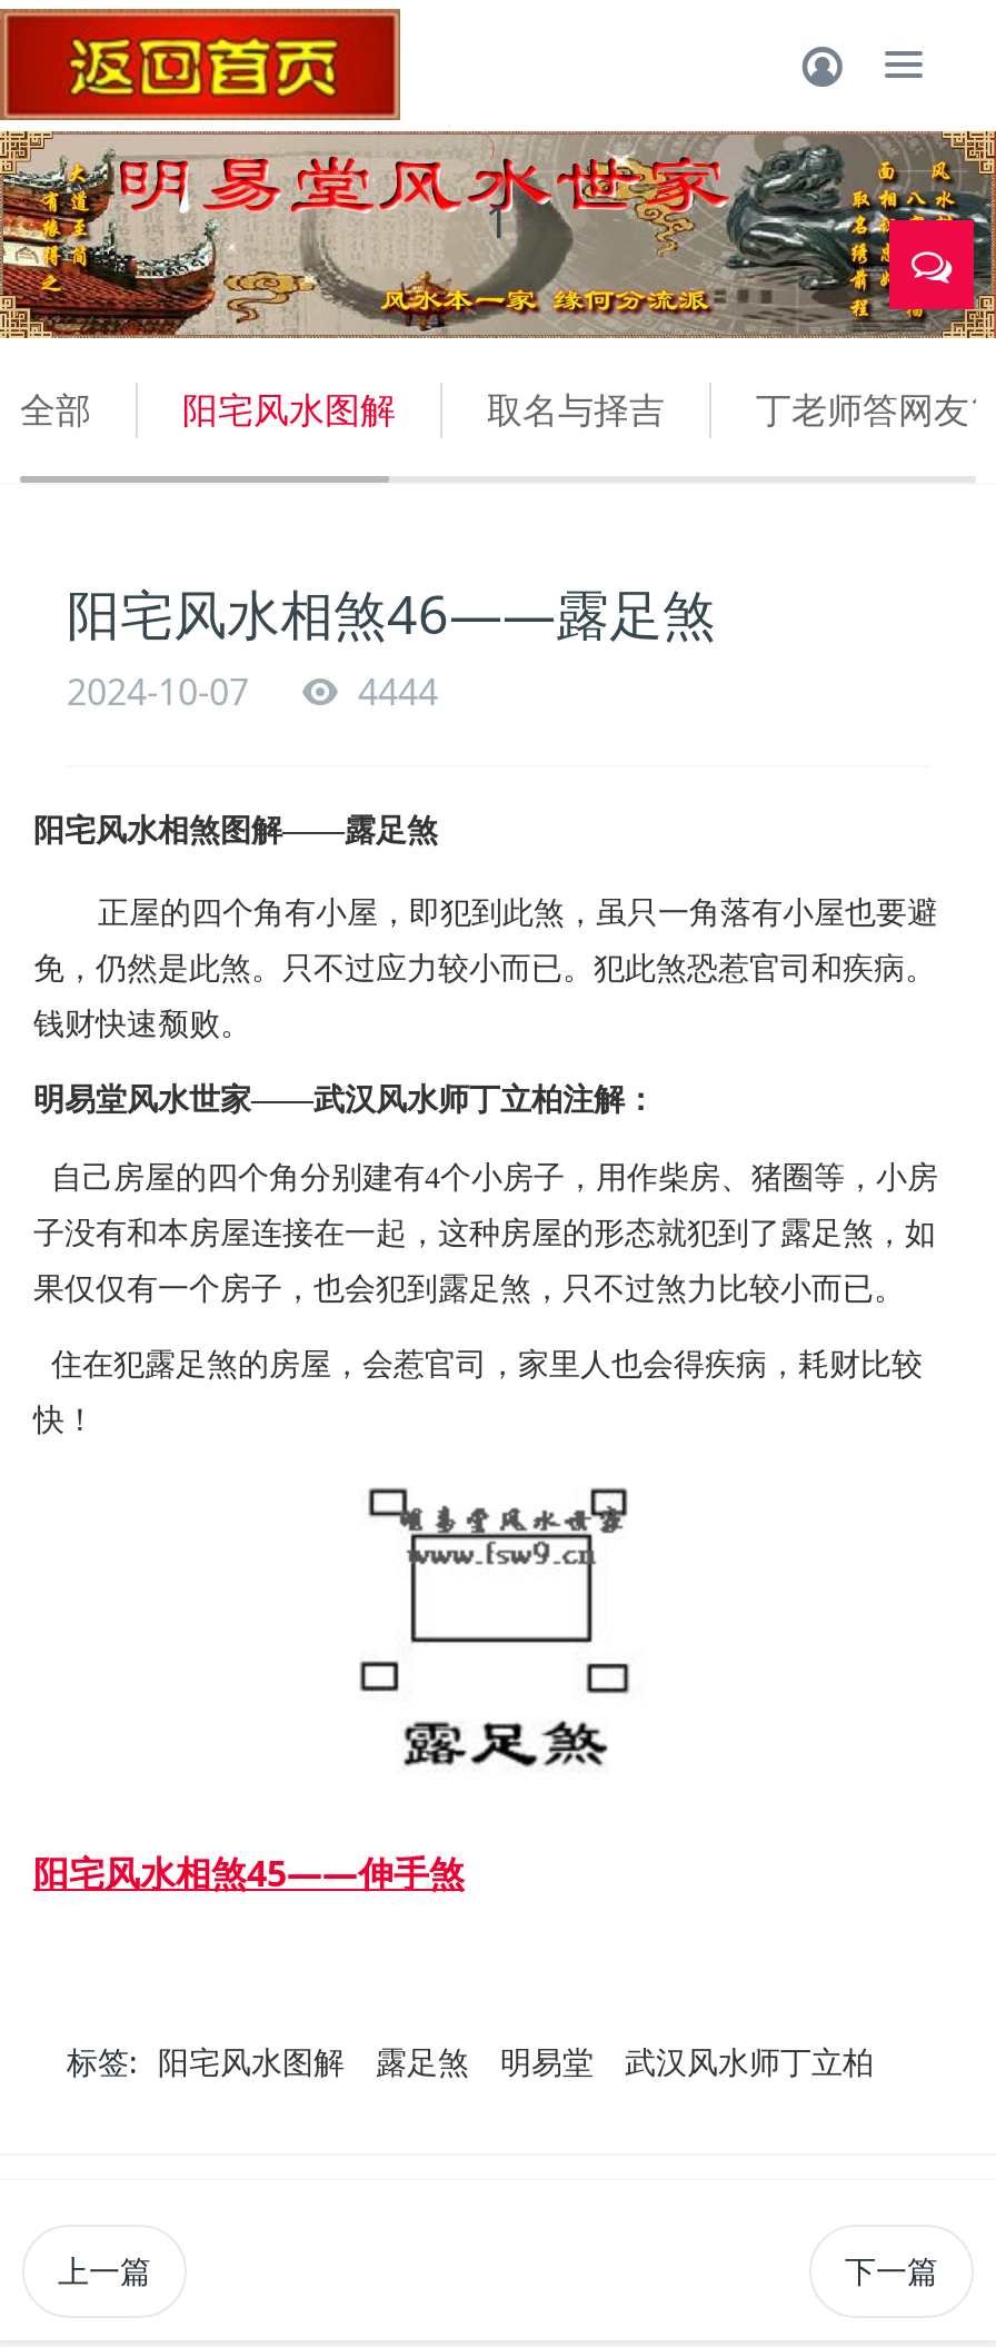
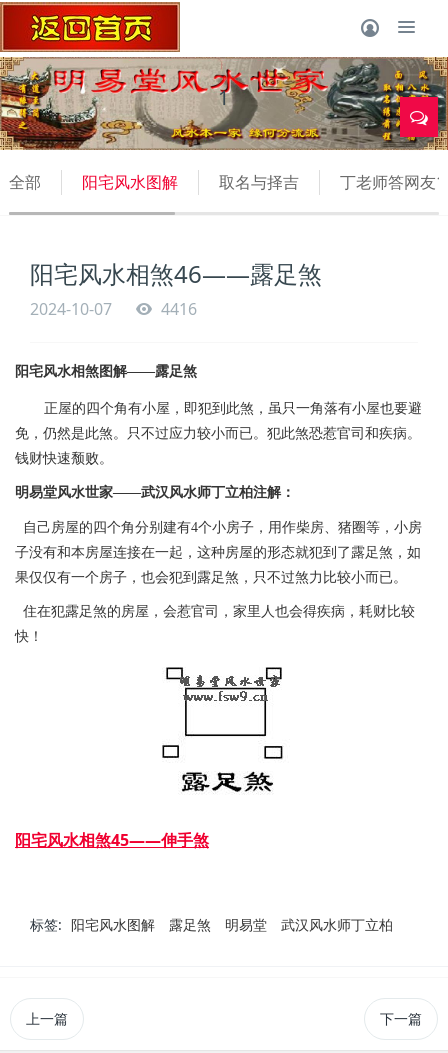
[349,668,438,717] 4444 -> [157,298,197,320] 4416

